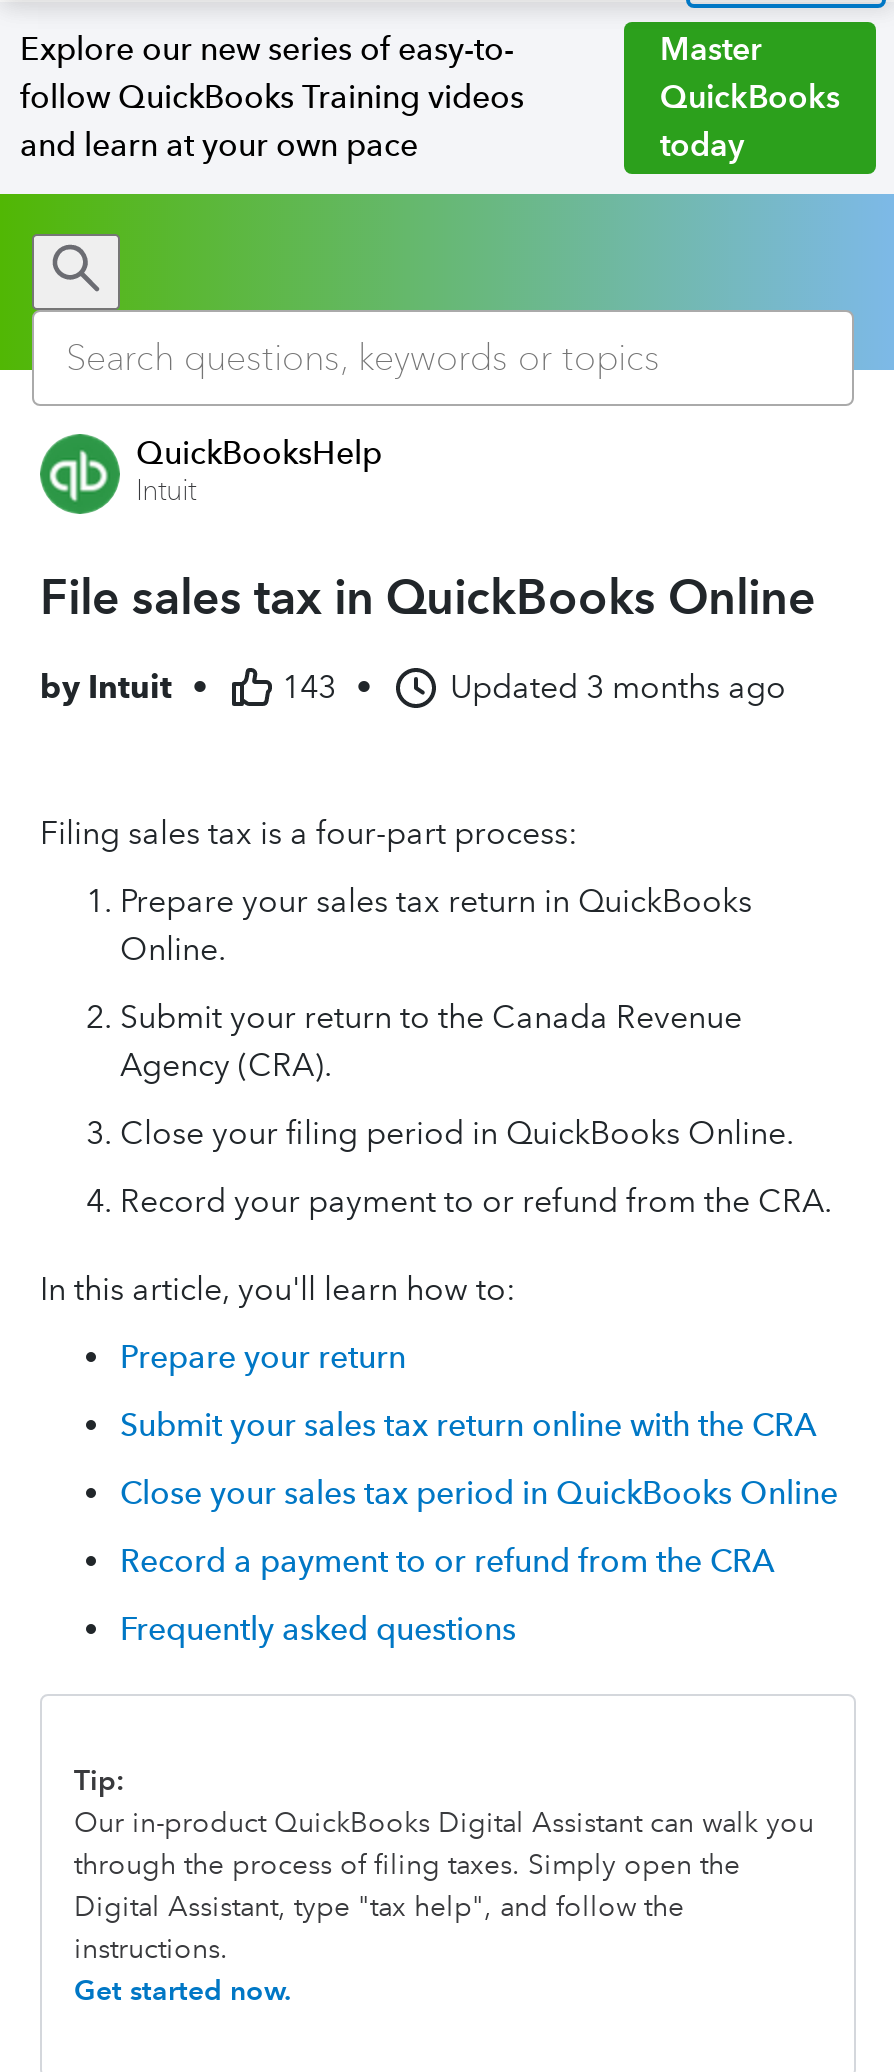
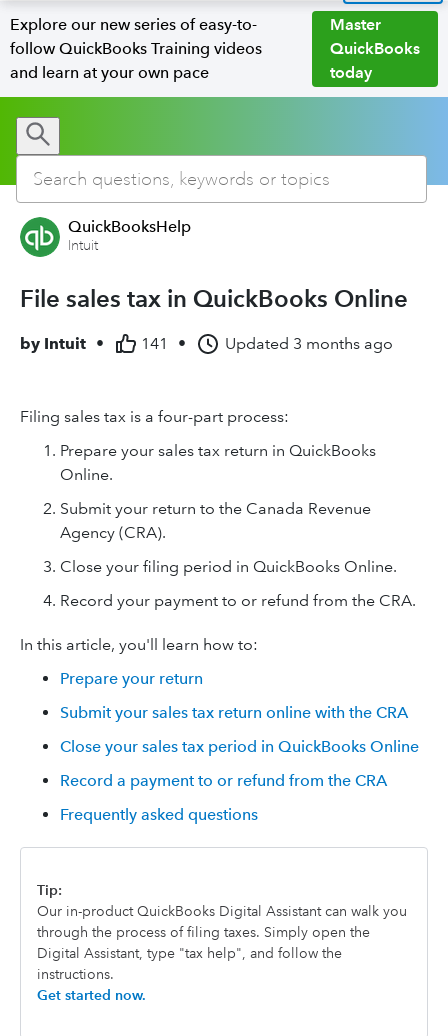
[40,668,372,706] by Intuit • 143 • -> [20,334,186,353] by Intuit • 141 •

